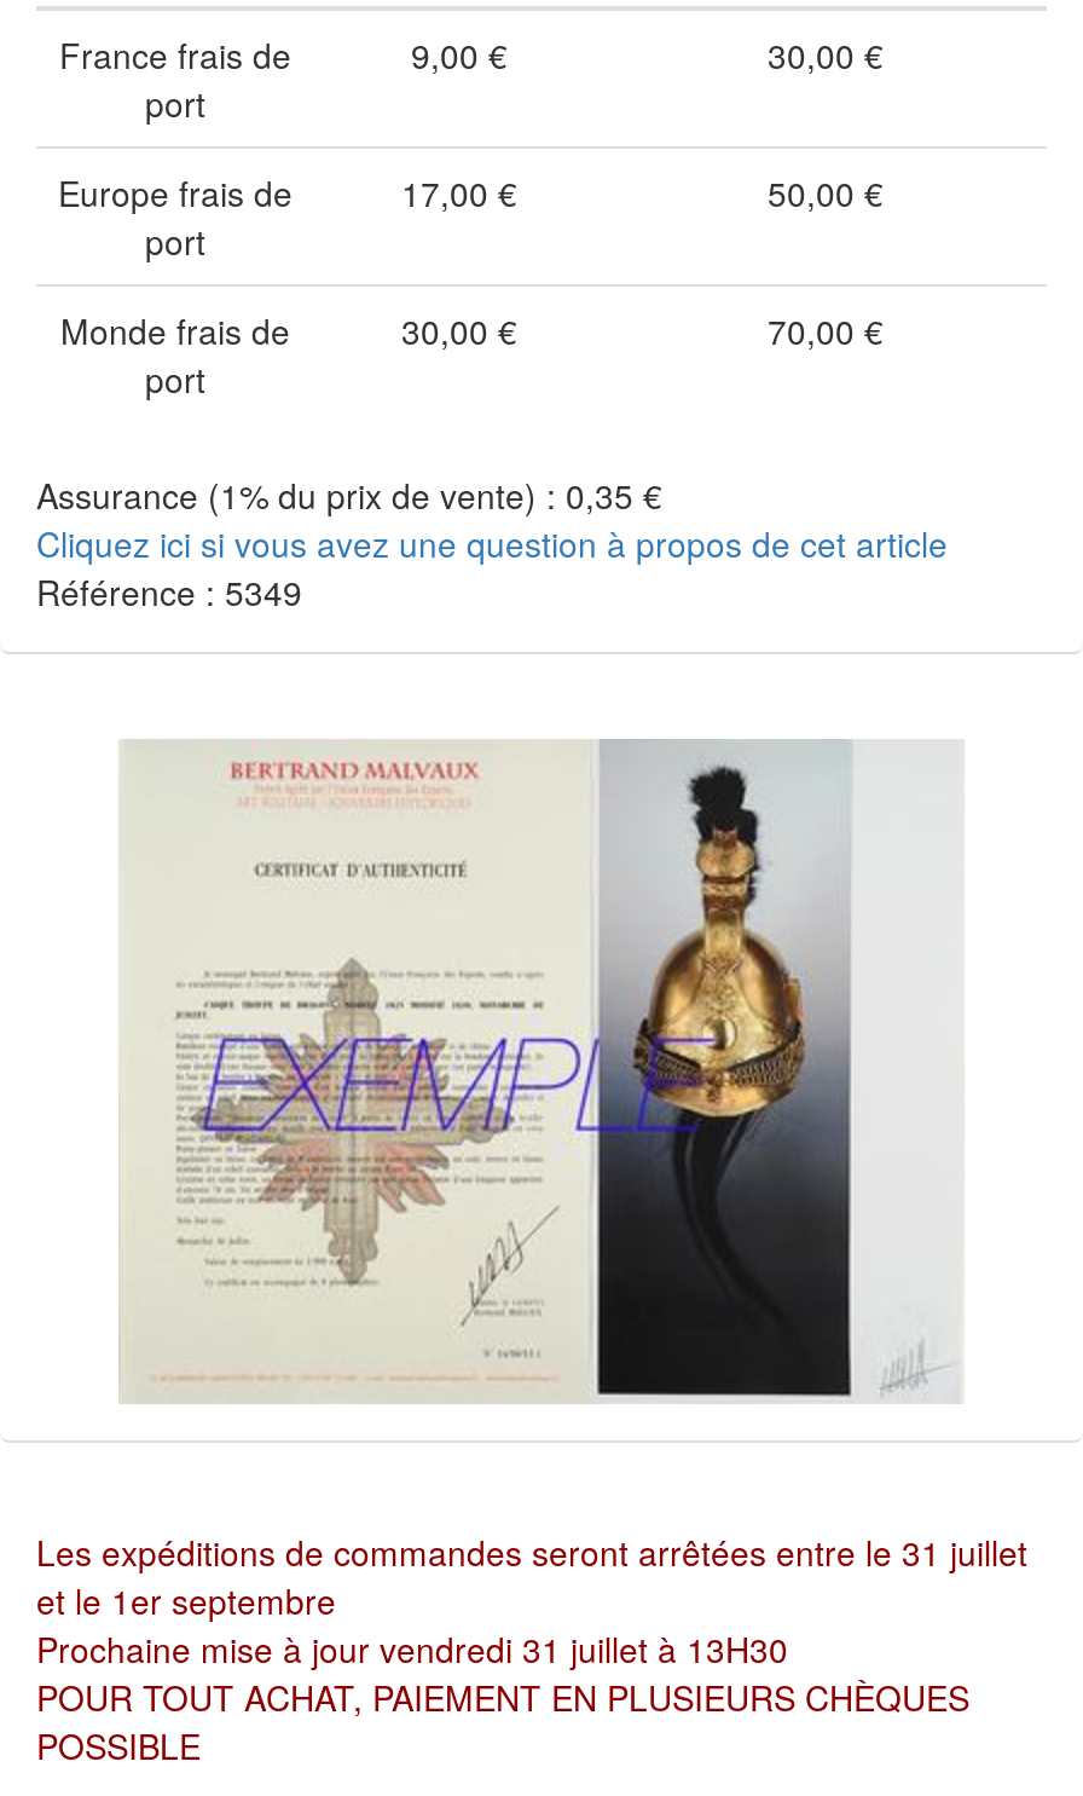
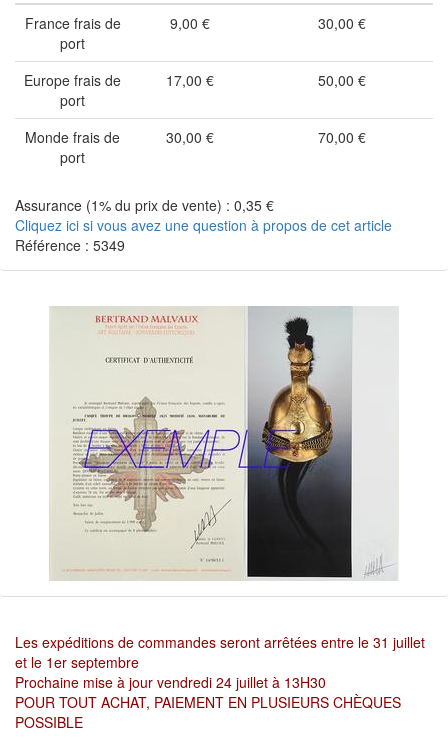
[36,1624,788,1673] Prochaine mise à jour vendredi 31 juillet à 13H30 -> [15,672,326,692] Prochaine mise à jour vendredi 24 juillet à 13H30

